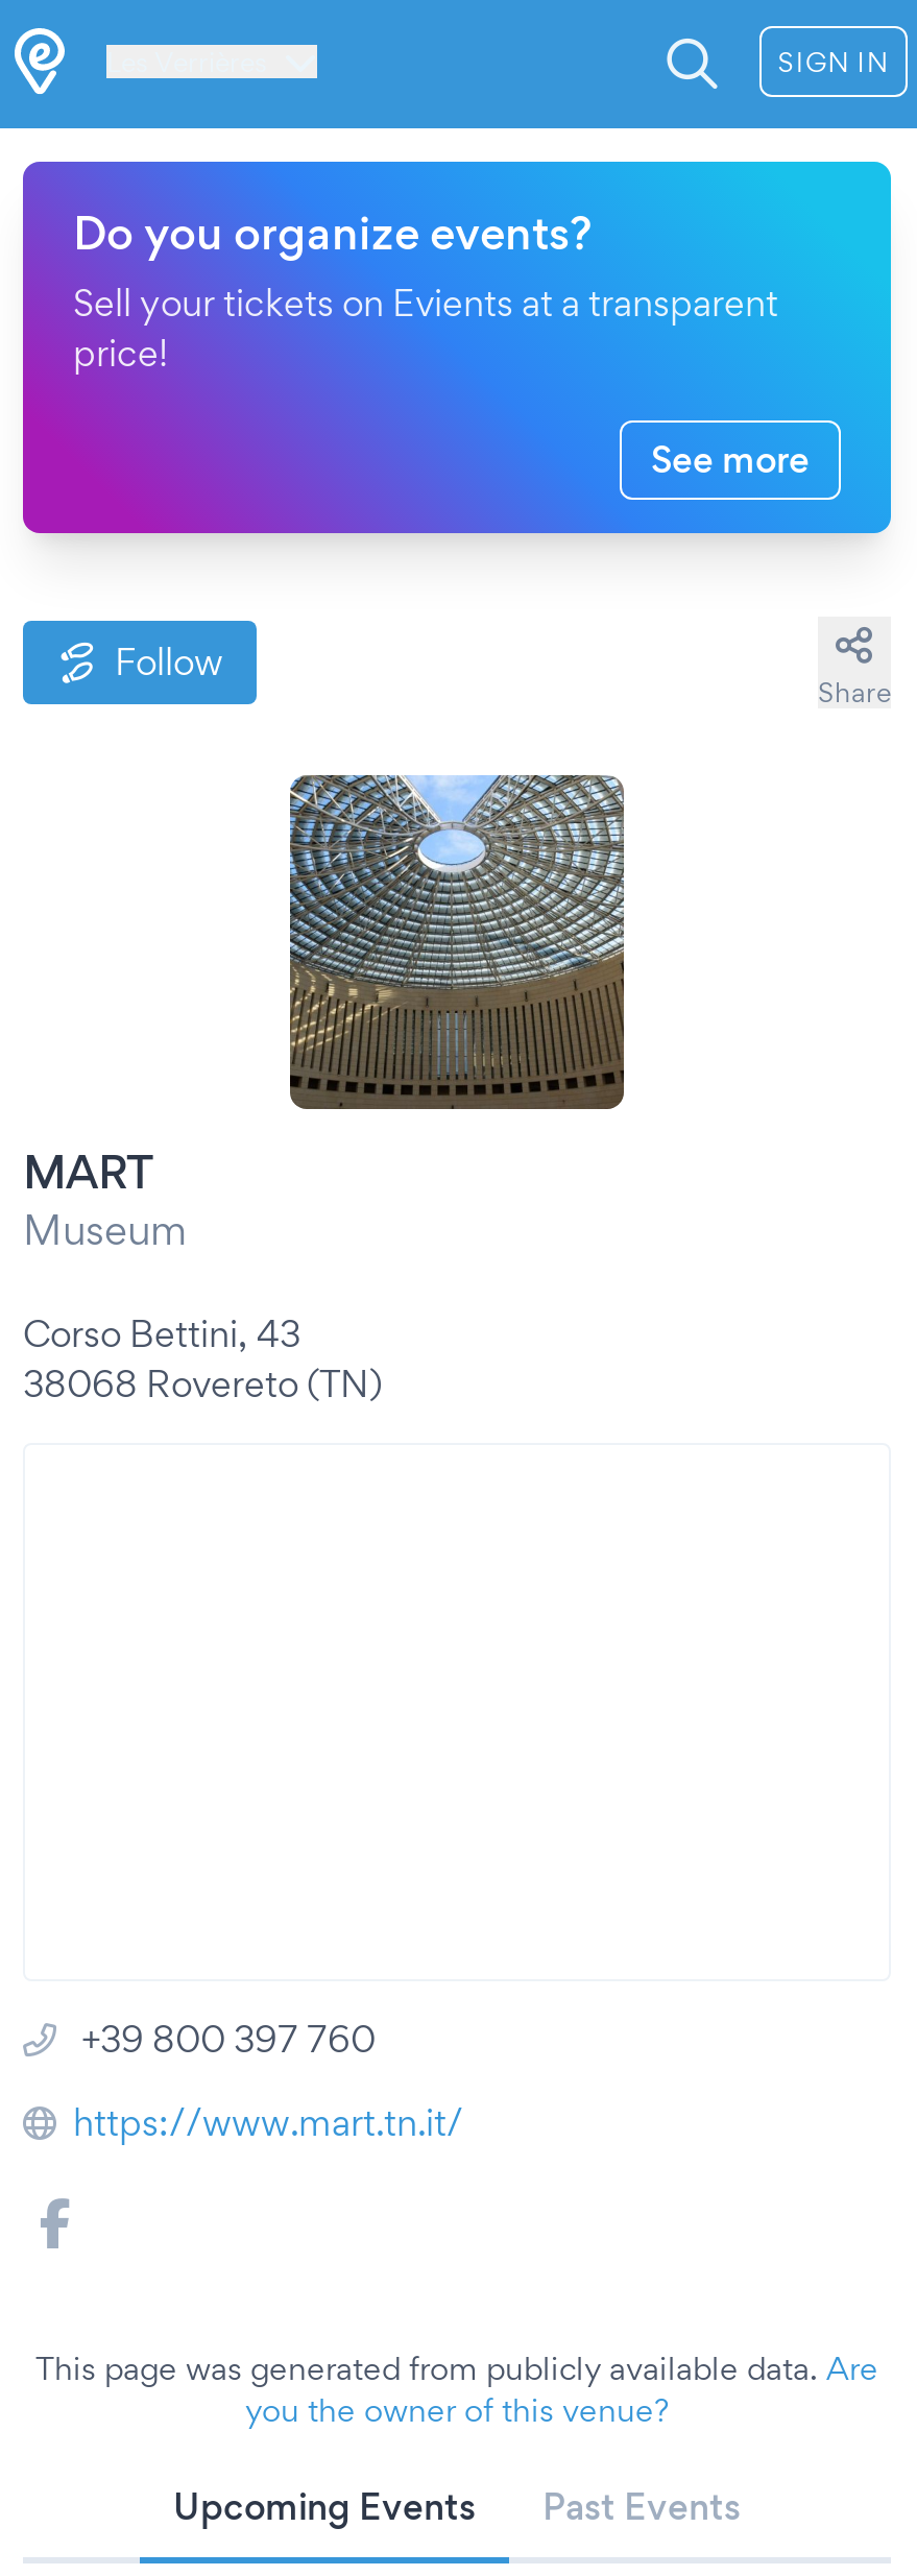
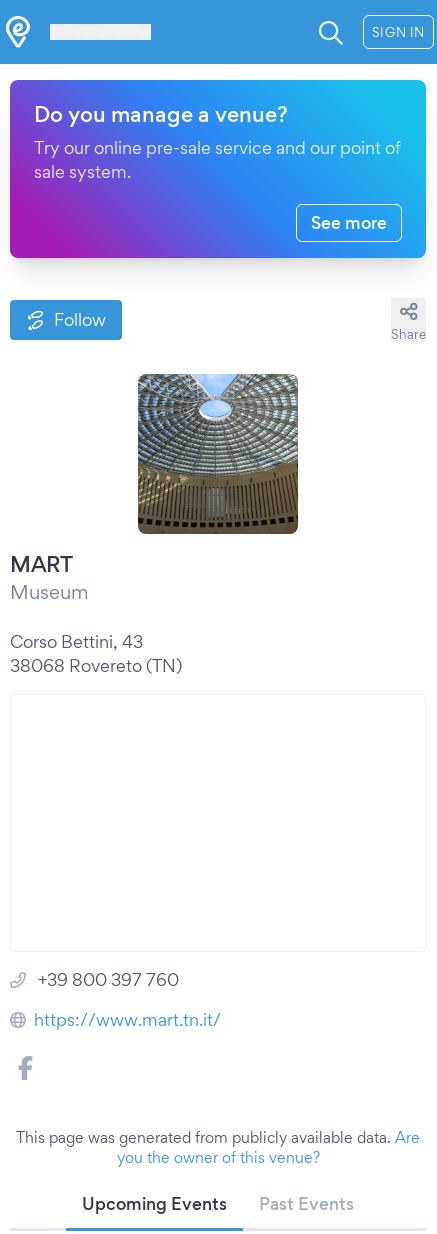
[73,206,778,375] Do you organize events? | Sell your tickets on Evients at a transparent | price! -> [34,101,401,182] Do you manage a venue? | Try our online pre-sale service and our point of | sale system.

